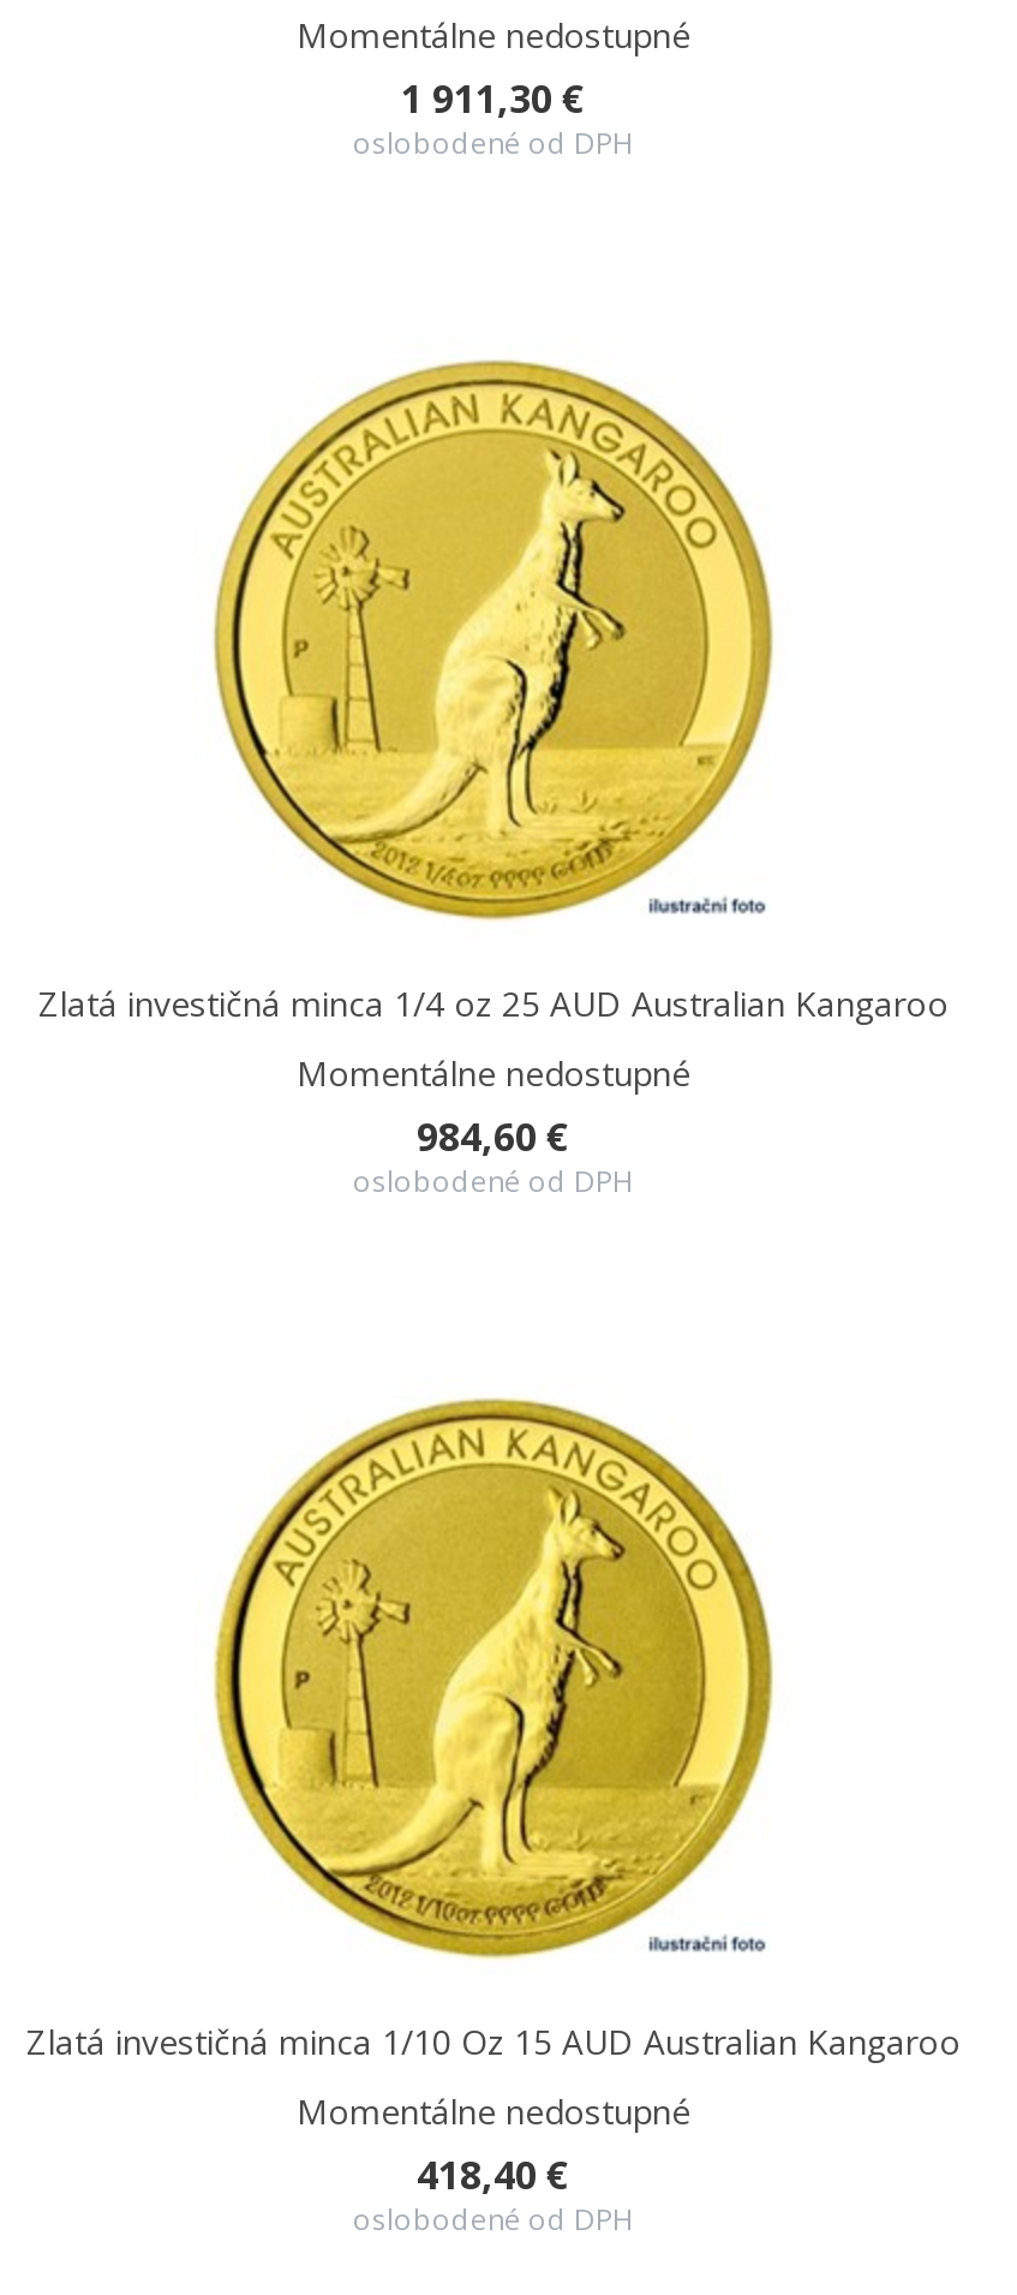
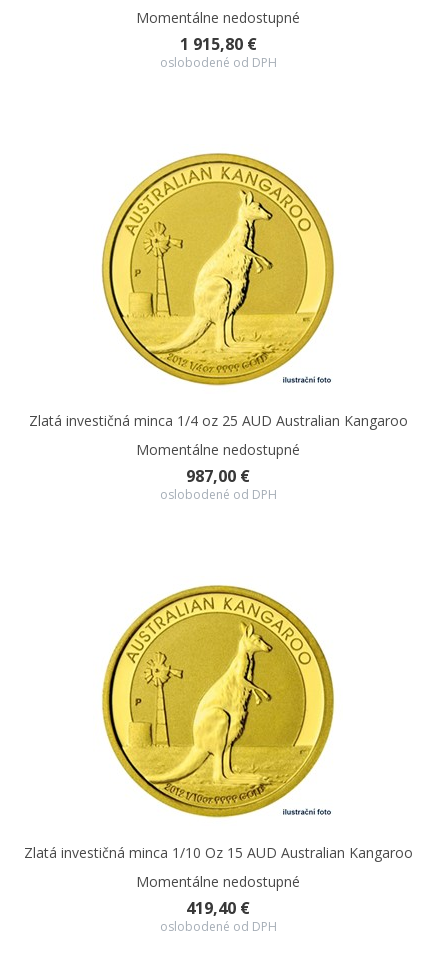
[401,72,586,125] 1 911,30 € -> [179,33,256,55] 1 915,80 €
[417,1110,570,1163] 984,60 € -> [186,465,250,487] 987,00 €
[417,2148,570,2201] 418,40 € -> [186,897,250,919] 419,40 €

